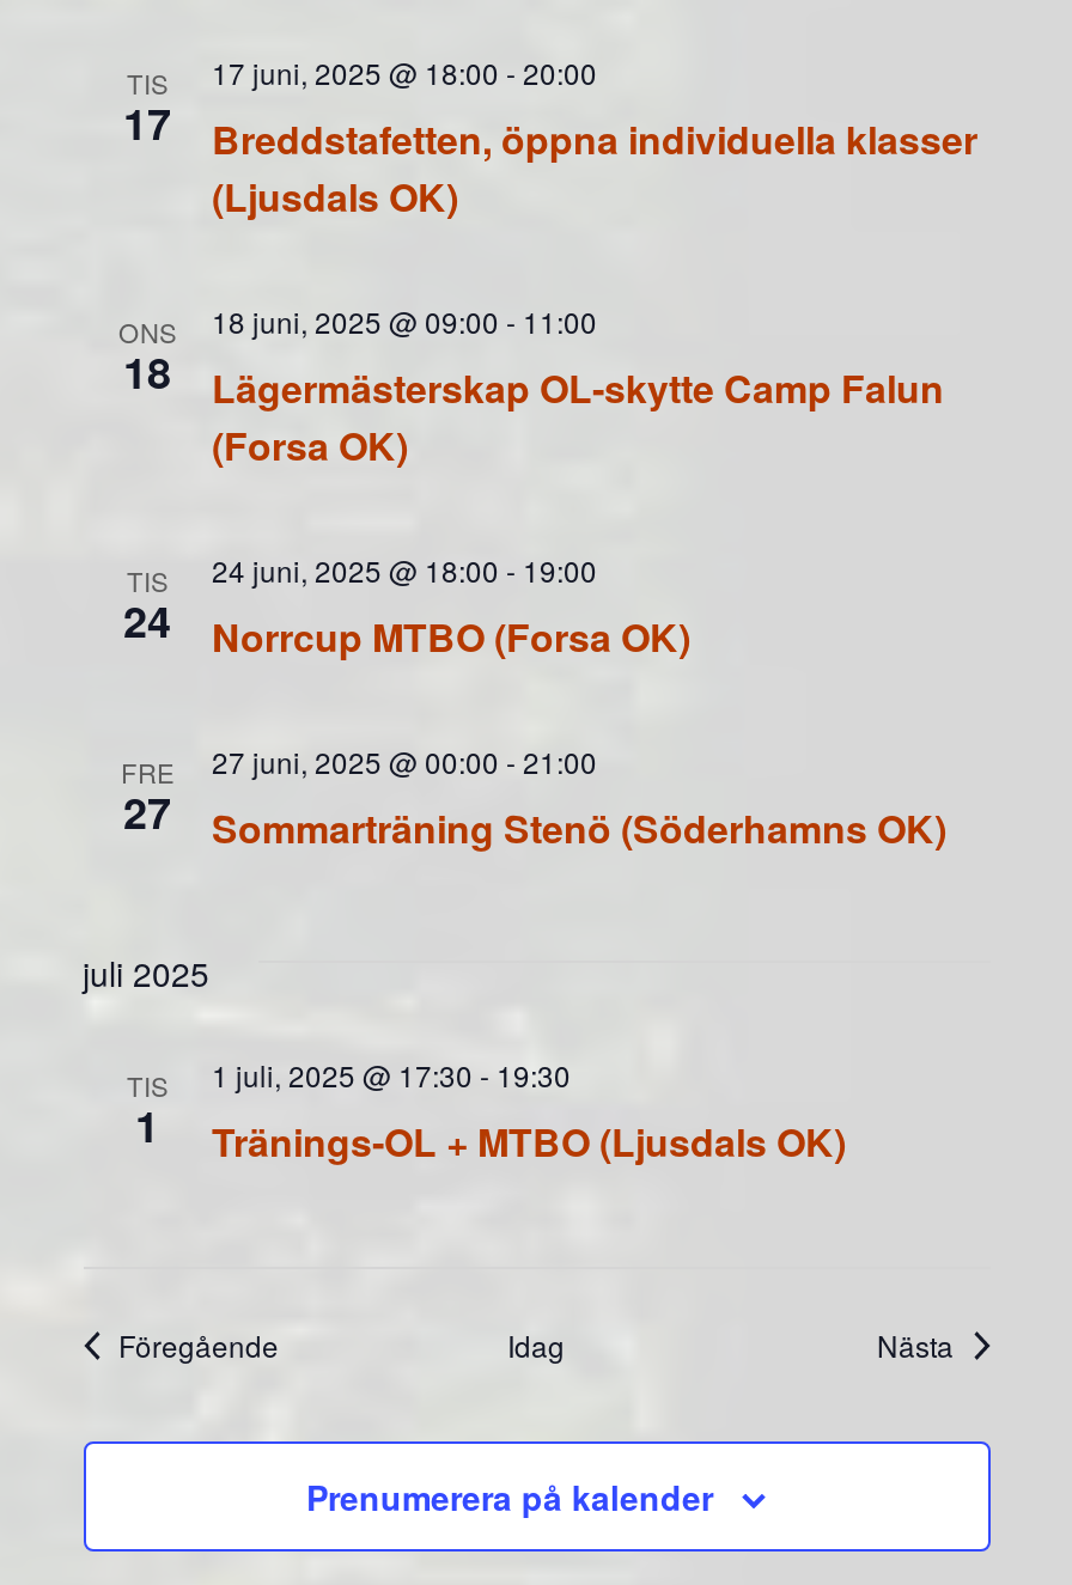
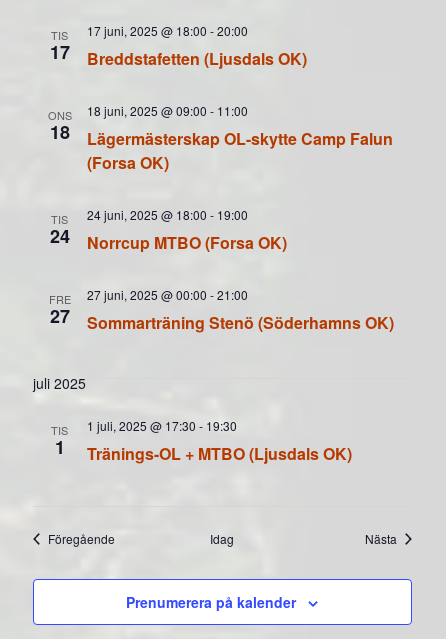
[212,111,977,224] Breddstafetten, öppna individuella klasser | (Ljusdals OK) -> [86,47,306,70] Breddstafetten (Ljusdals OK)

